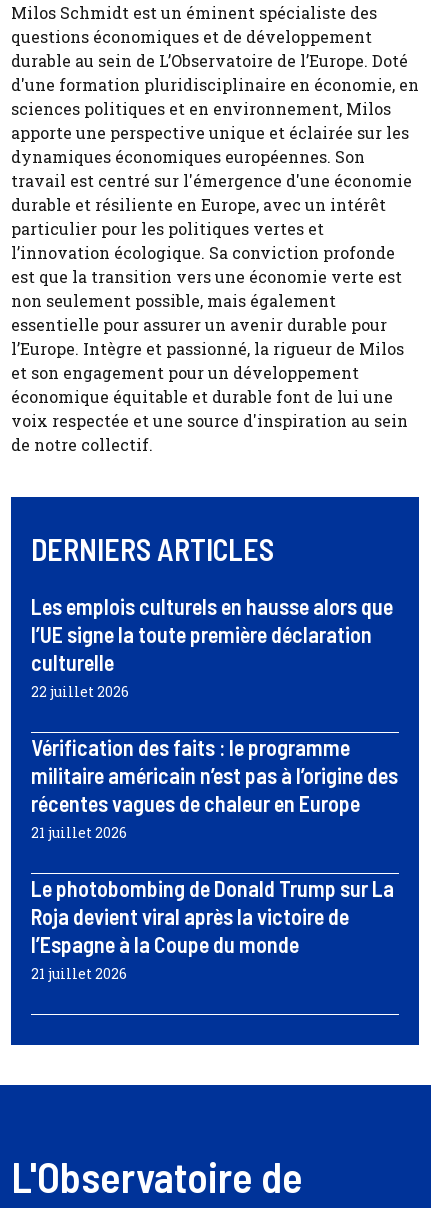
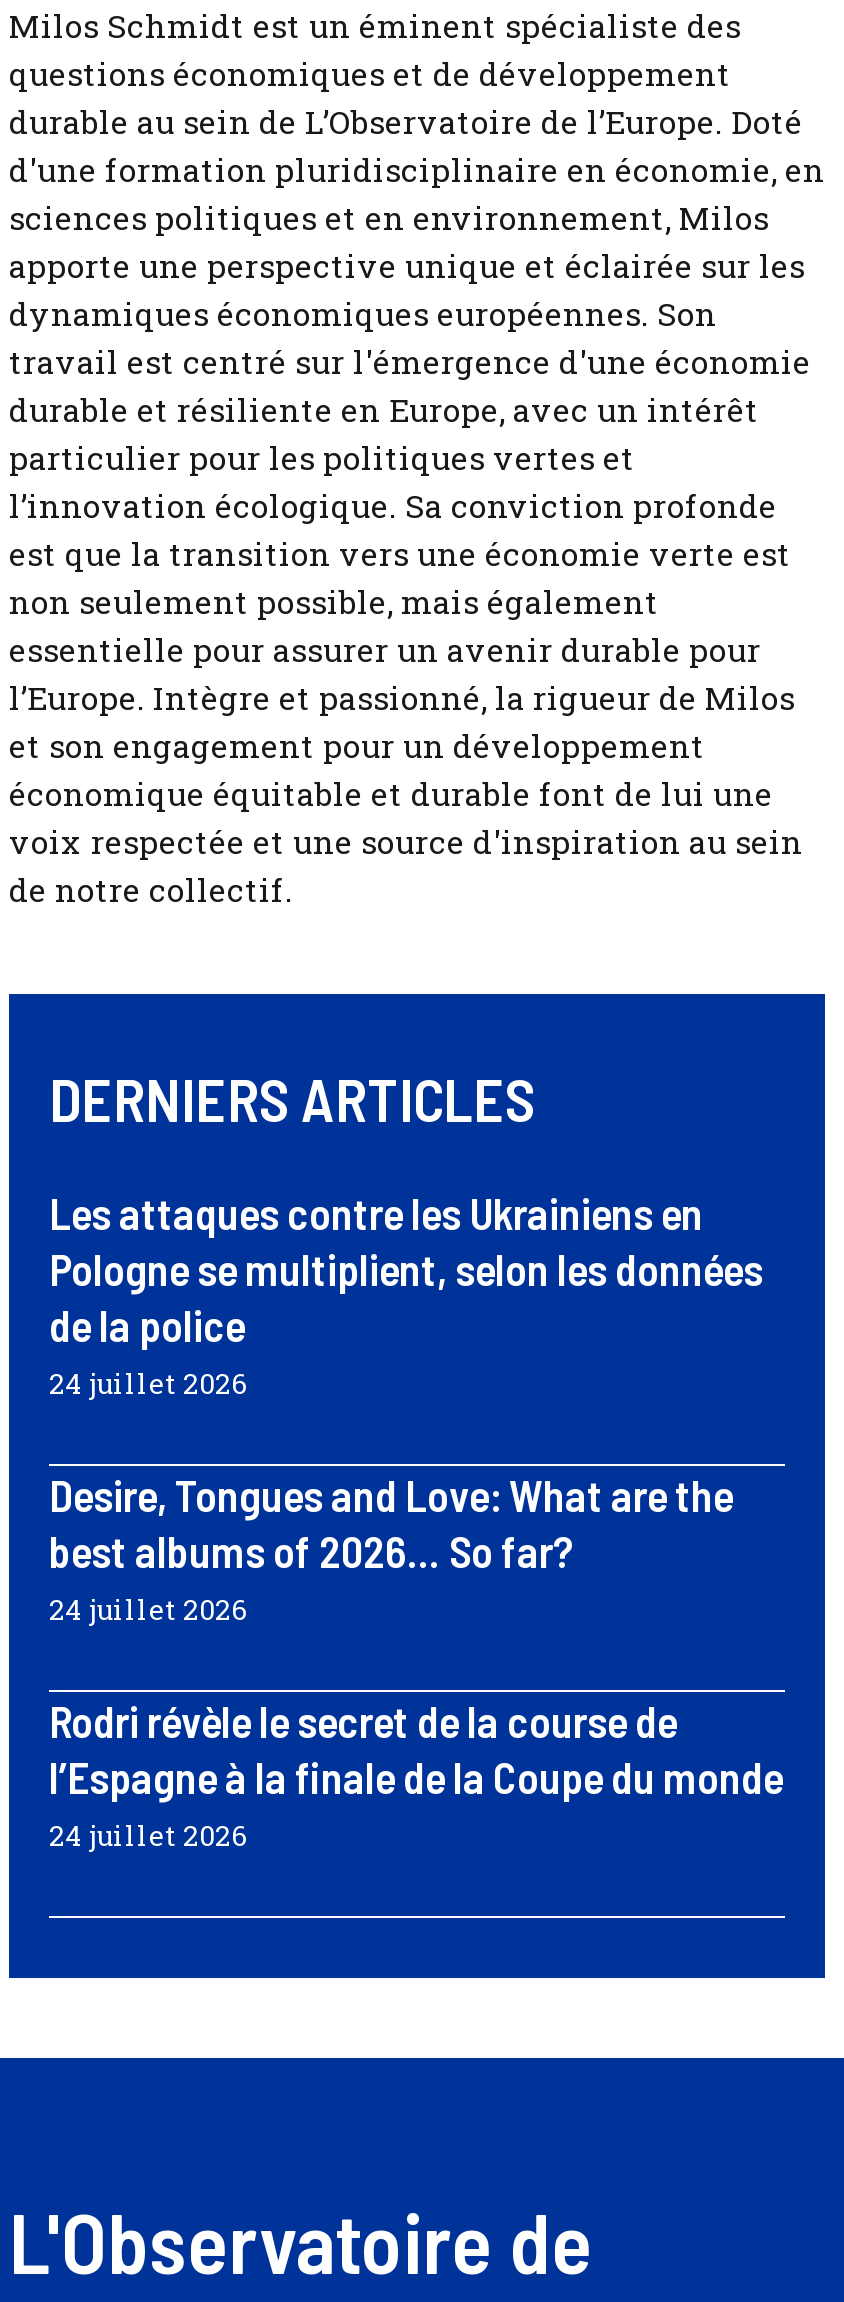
[31,593,393,701] Les emplois culturels en hausse alors que | l’UE signe la toute première déclaration | culturelle | 22 juillet 2026 -> [49,1187,763,1403] Les attaques contre les Ukrainiens en | Pologne se multiplient, selon les données | de la police | 24 juillet 2026
[31,734,398,842] Vérification des faits : le programme | militaire américain n’est pas à l’origine des | récentes vagues de chaleur en Europe | 21 juillet 2026 -> [49,1469,733,1629] Desire, Tongues and Love: What are the | best albums of 2026… So far? | 24 juillet 2026
[31,875,394,983] Le photobombing de Donald Trump sur La | Roja devient viral après la victoire de | l’Espagne à la Coupe du monde | 21 juillet 2026 -> [49,1695,783,1855] Rodri révèle le secret de la course de | l’Espagne à la finale de la Coupe du monde | 24 juillet 2026

